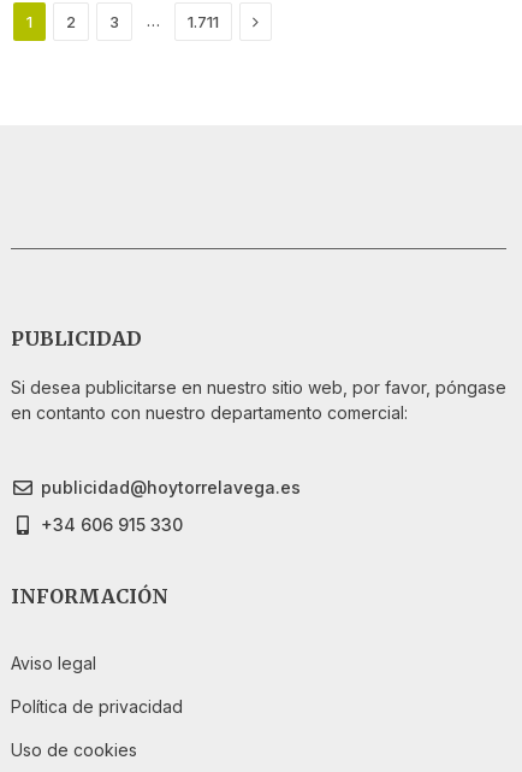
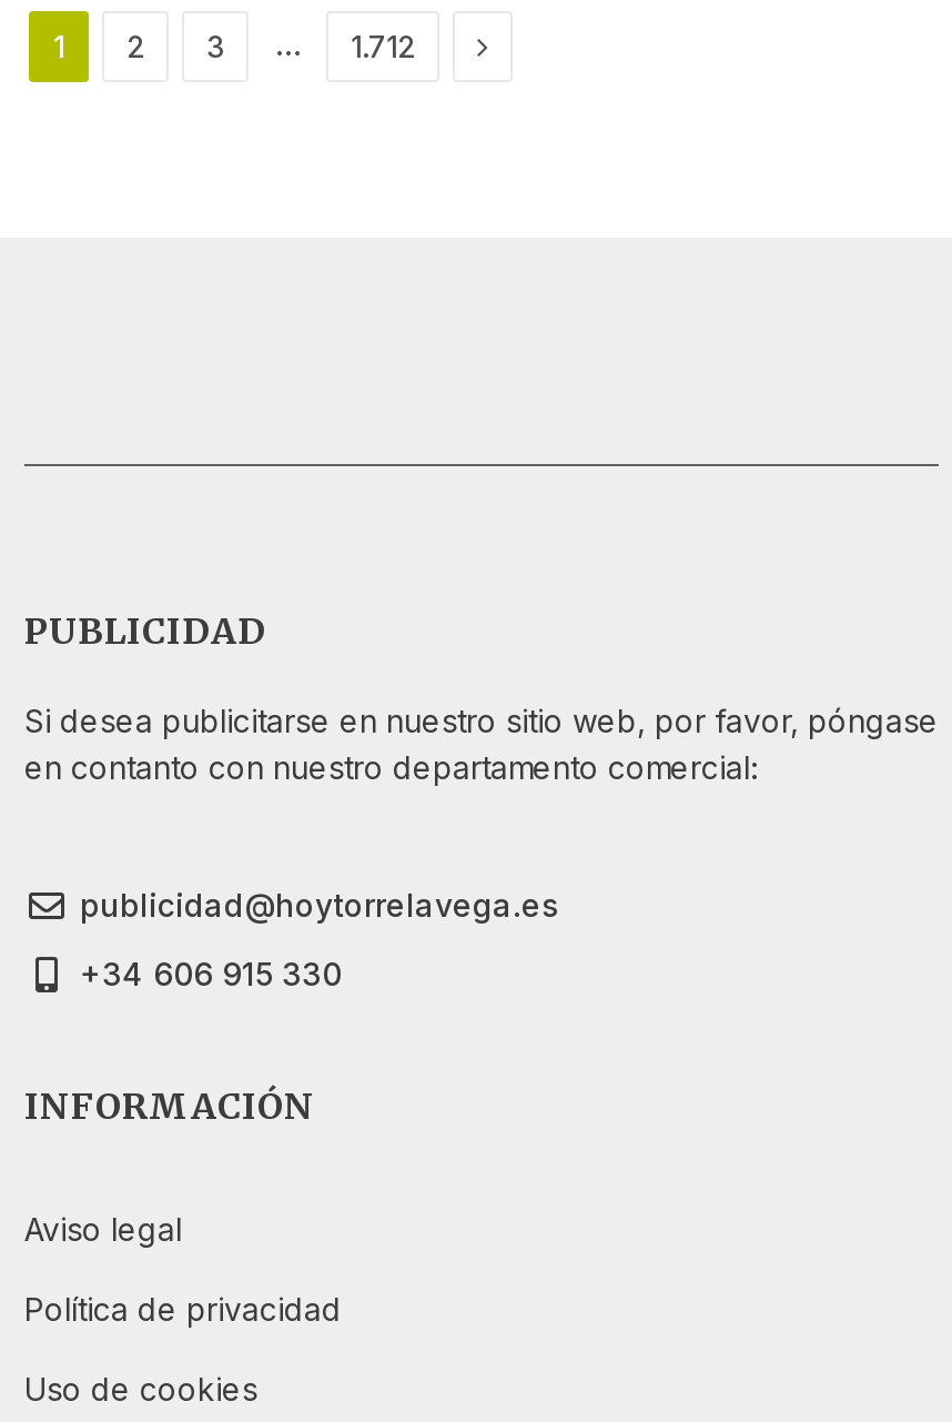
[188,12,219,32] 1.711 -> [351,30,415,65] 1.712

